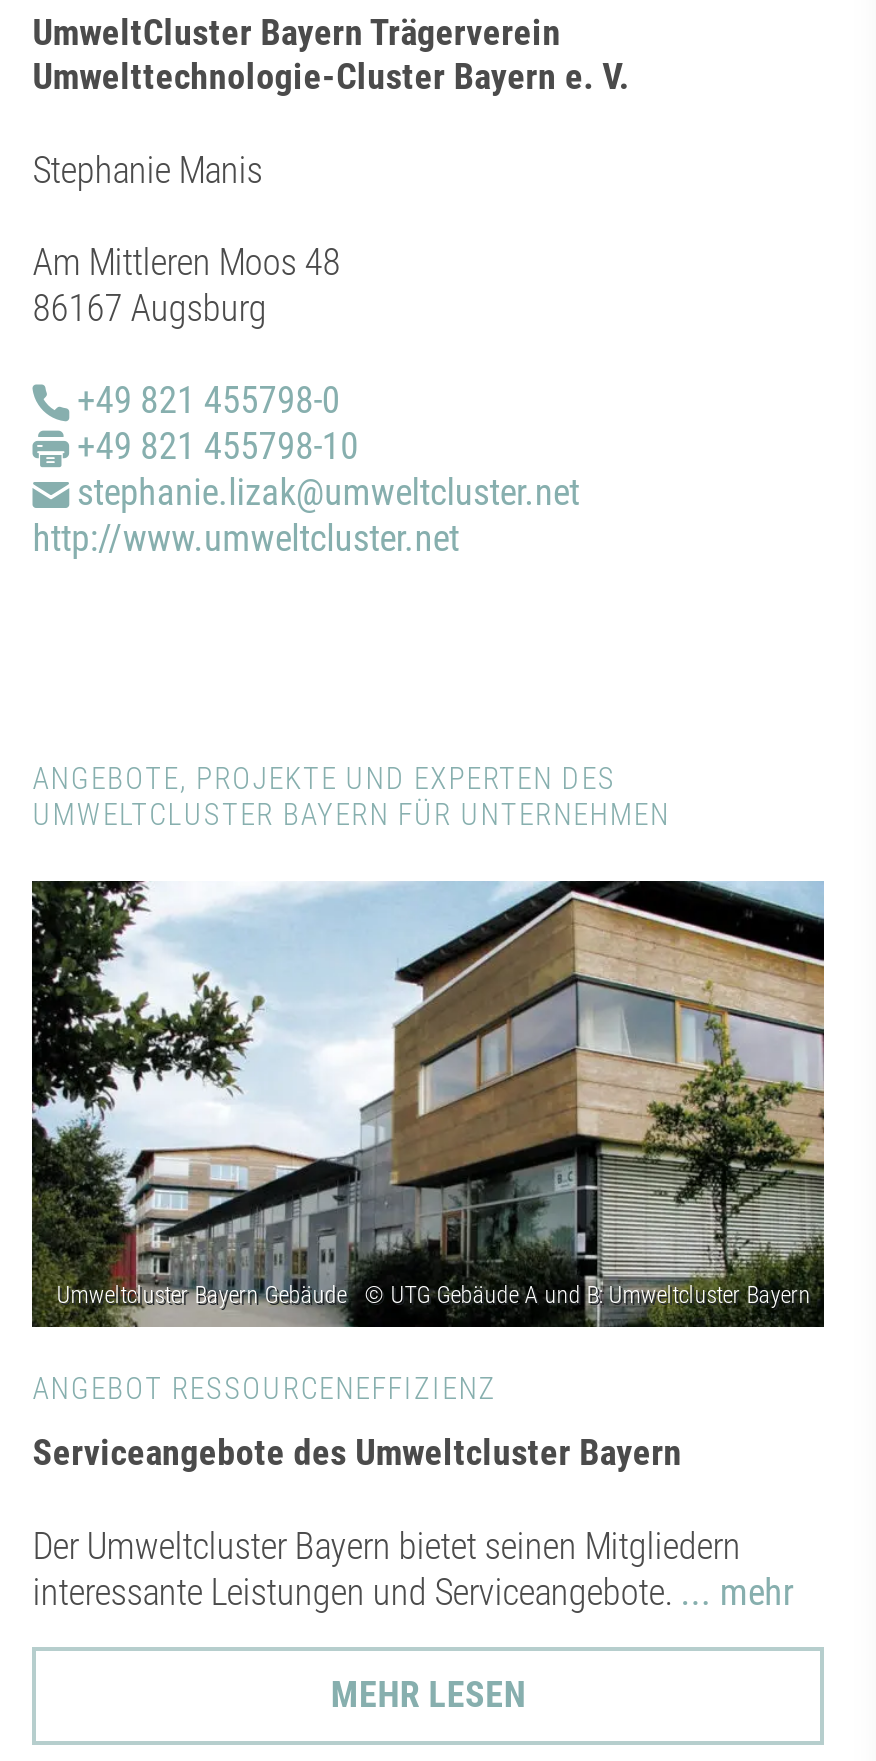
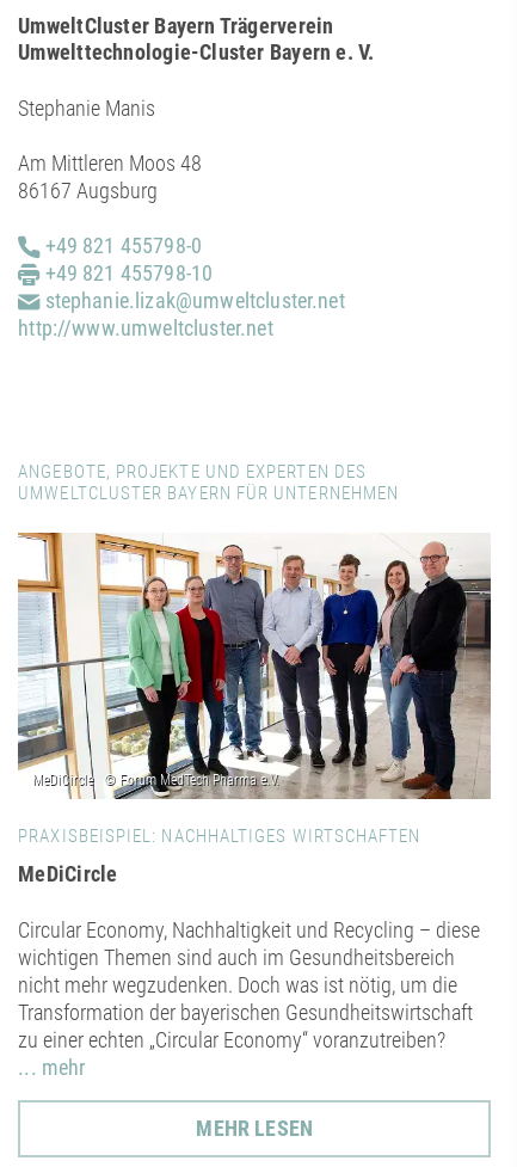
[30,879,826,1406] [image] | ANGEBOT RESSOURCENEFFIZIENZ -> [17,532,492,846] [image] | PRAXISBEISPIEL: NACHHALTIGES WIRTSCHAFTEN
[32,1430,682,1472] Serviceangebote des Umweltcluster Bayern -> [18,861,117,886] MeDiCircle
[32,1524,793,1612] Der Umweltcluster Bayern bietet seinen Mitgliedern | interessante Leistungen und Serviceangebote.... mehr -> [18,917,480,1079] Circular Economy, Nachhaltigkeit und Recycling – diese | wichtigen Themen sind auch im Gesundheitsbereich | nicht mehr wegzudenken. Doch was ist nötig, um die | Transformation der bayerischen Gesundheitswirtschaft | zu einer echten „Circular Economy“ voranzutreiben? | ... mehr

